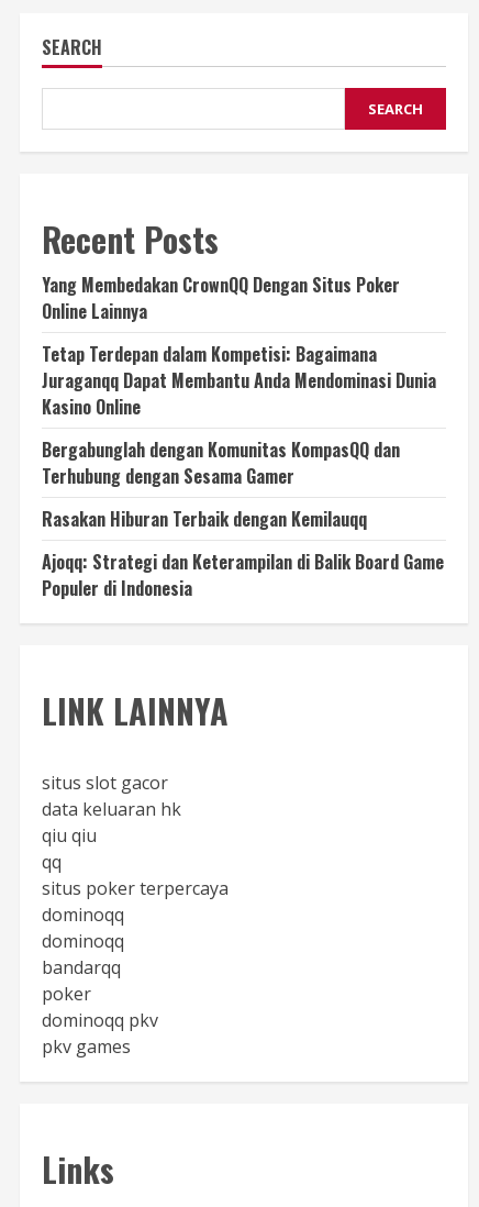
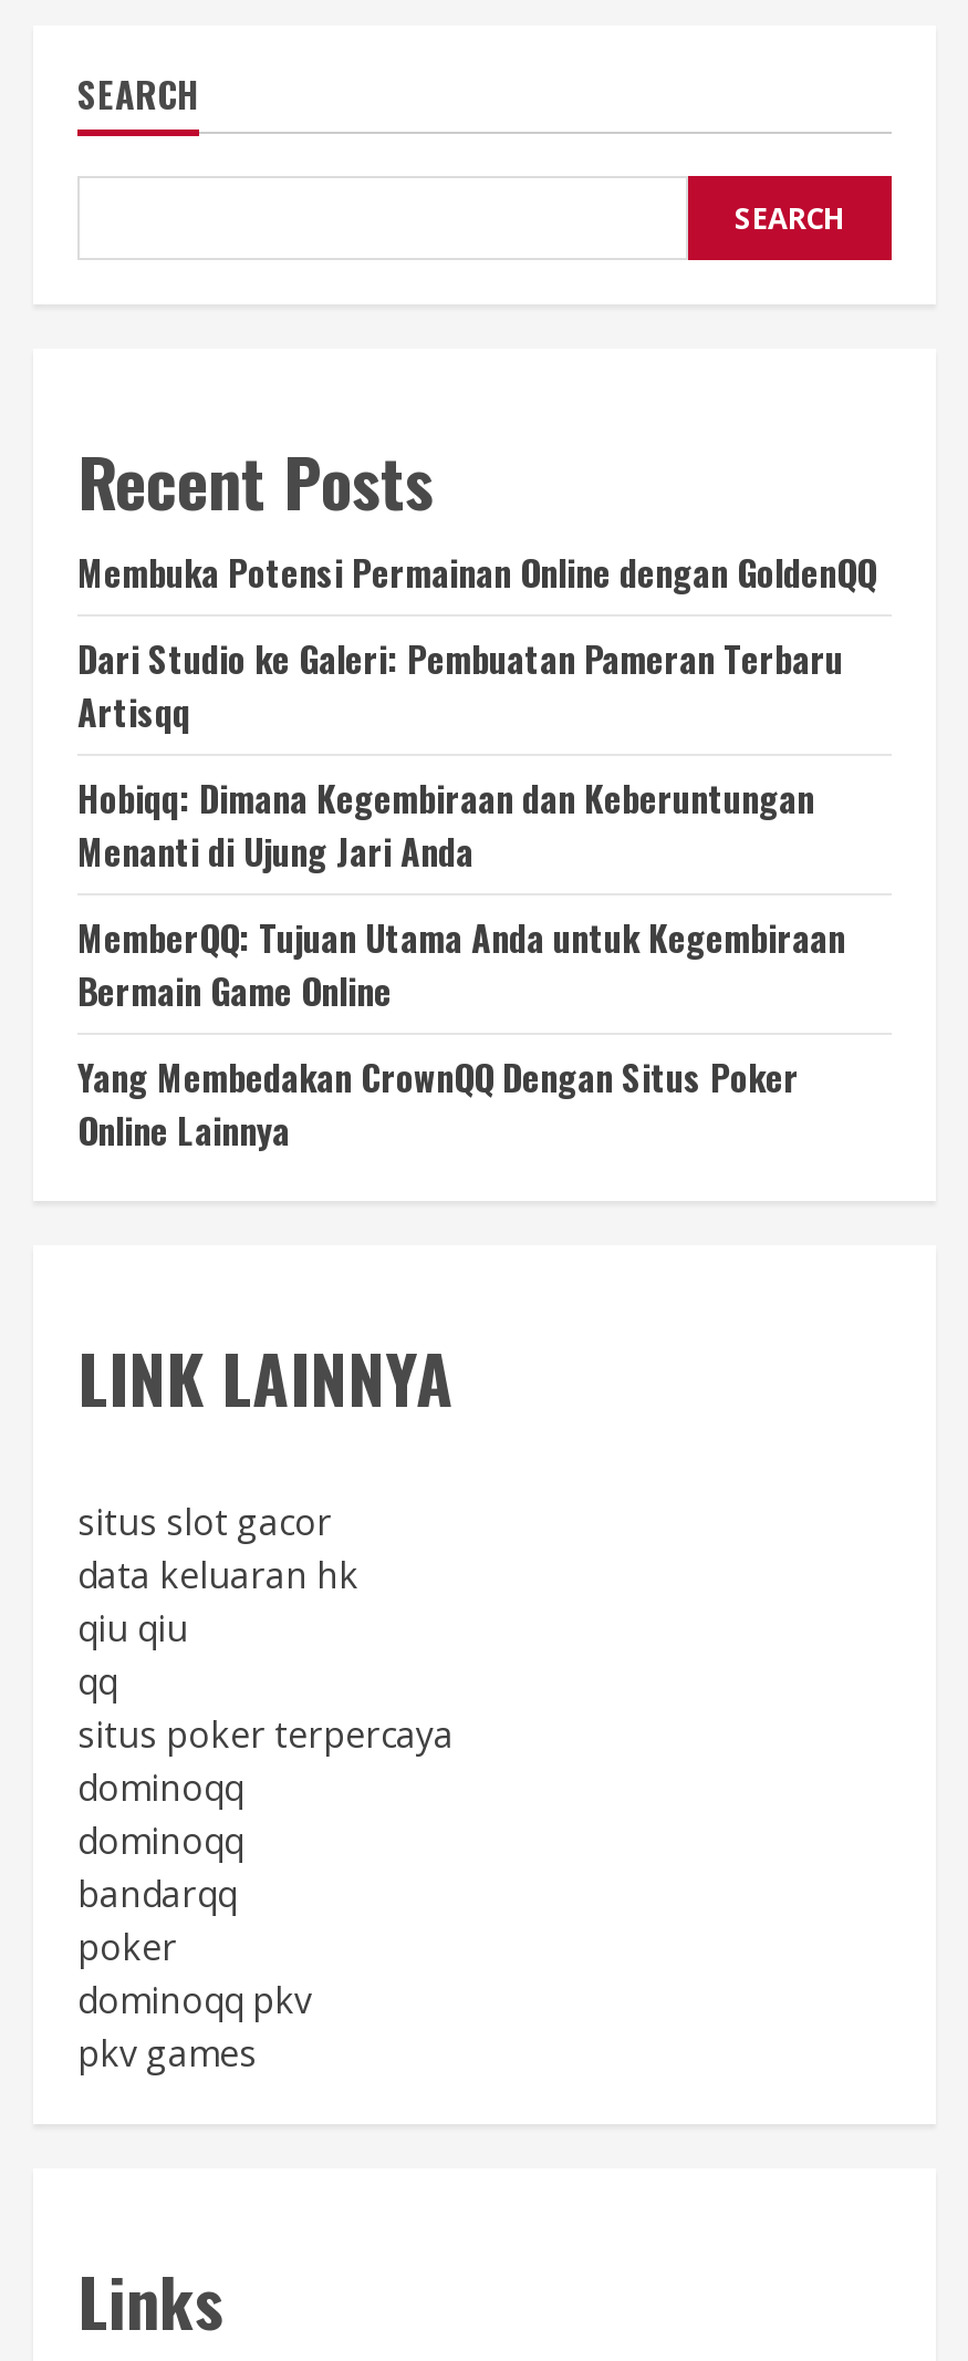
none -> [77,546,876,1017] Membuka Potensi Permainan Online dengan GoldenQQ | Dari Studio ke Galeri: Pembuatan Pameran Terbaru | Artisqq | Hobiqq: Dimana Kegembiraan dan Keberuntungan | Menanti di Ujung Jari Anda | MemberQQ: Tujuan Utama Anda untuk Kegembiraan | Bermain Game Online
moved [42,272,400,324] -> [77,1050,799,1157]: Yang Membedakan CrownQQ Dengan Situs Poker | Online Lainnya
[42,341,444,601] Tetap Terdepan dalam Kompetisi: Bagaimana | Juraganqq Dapat Membantu Anda Mendominasi Dunia | Kasino Online | Bergabunglah dengan Komunitas KompasQQ dan | Terhubung dengan Sesama Gamer | Rasakan Hiburan Terbaik dengan Kemilauqq | Ajoqq: Strategi dan Keterampilan di Balik Board Game | Populer di Indonesia -> none

